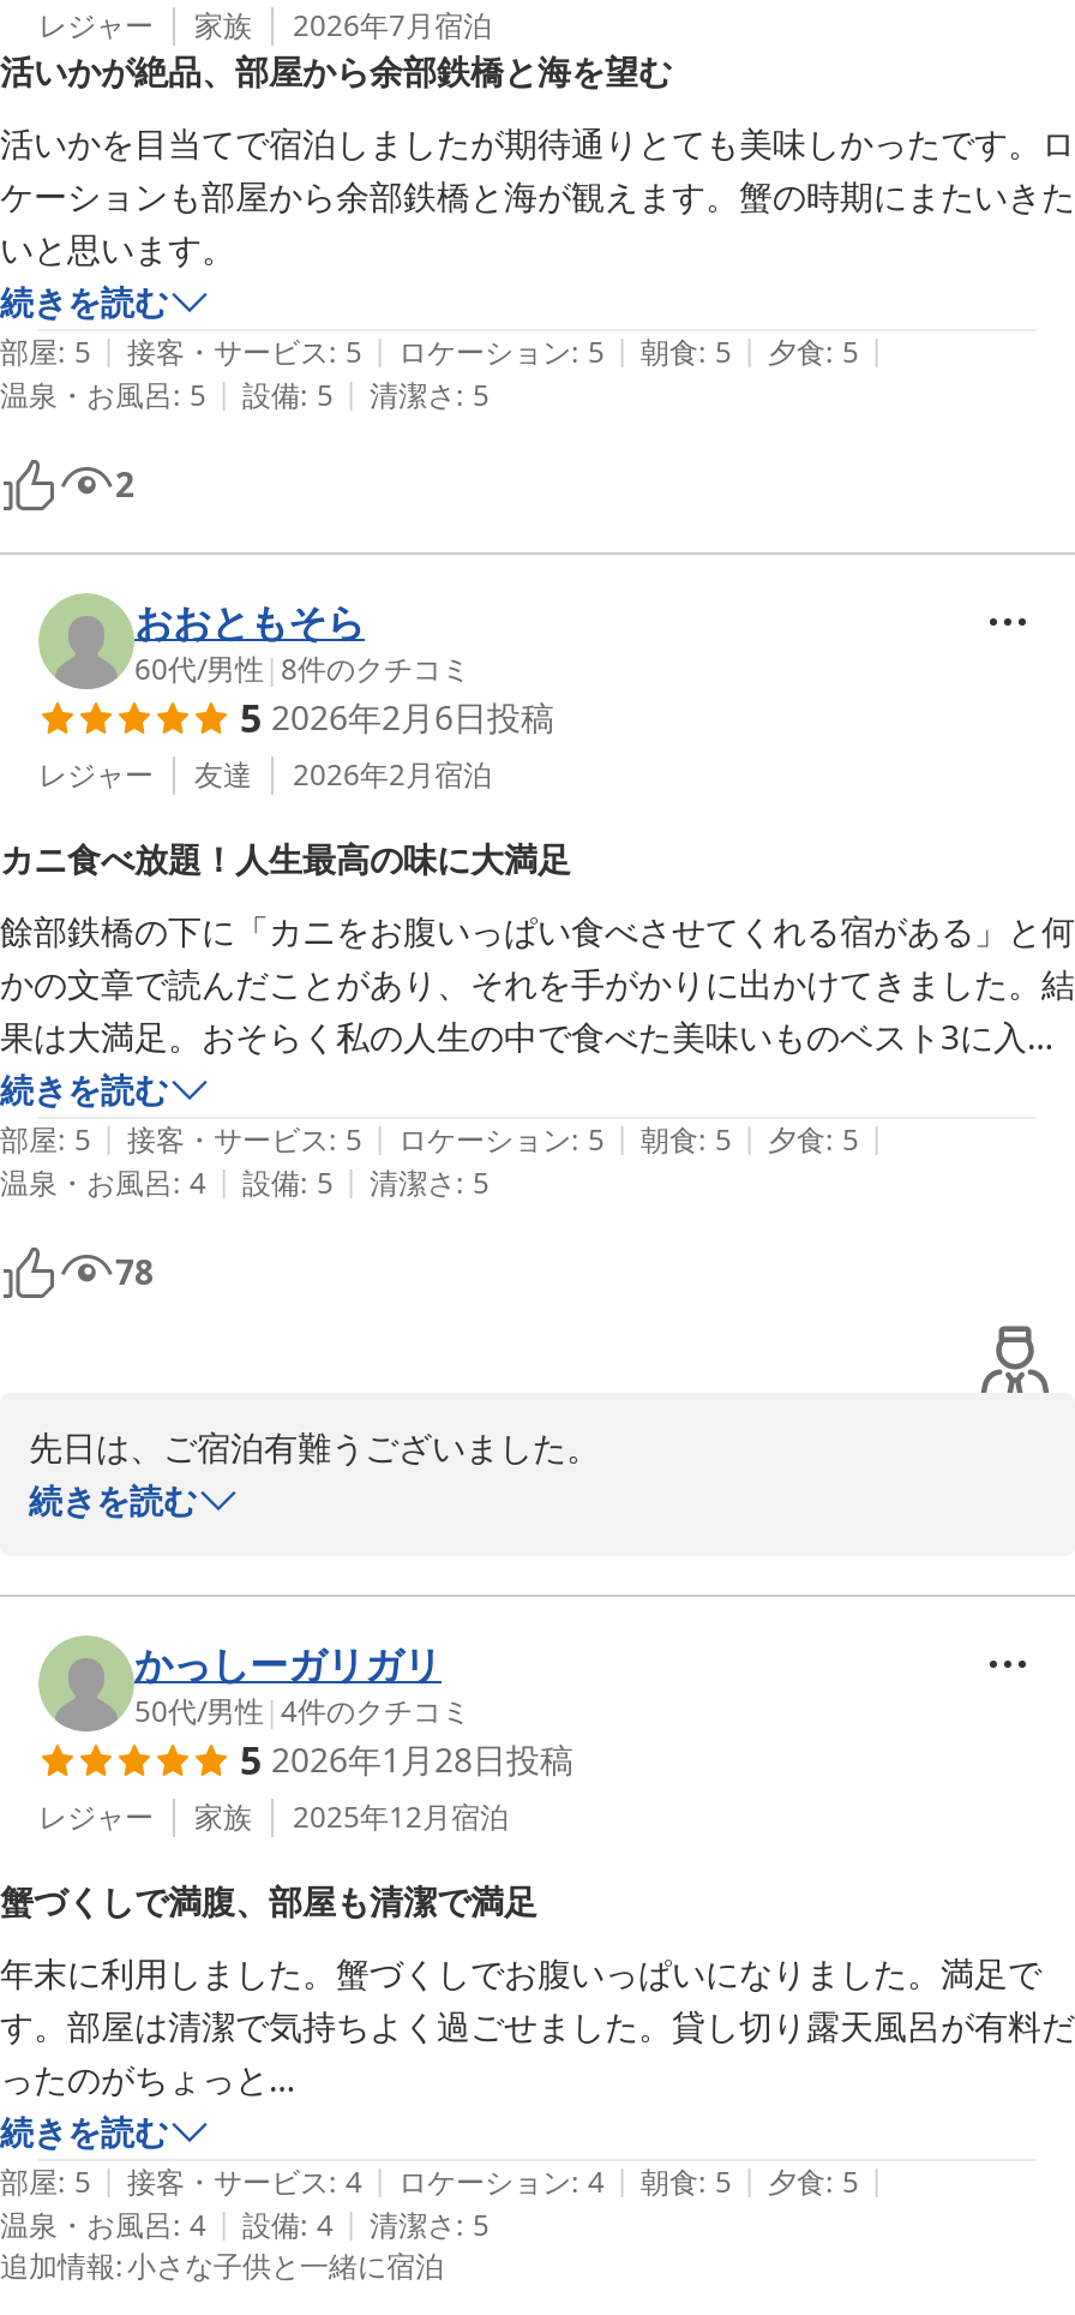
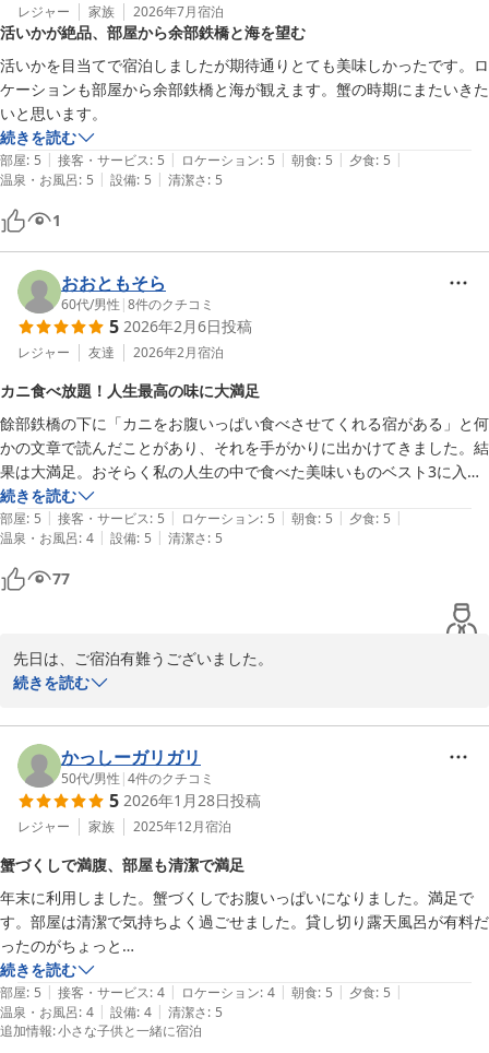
[115,461,134,507] 2 -> [52,210,61,230] 1
[115,1249,154,1294] 78 -> [52,568,70,589] 77

